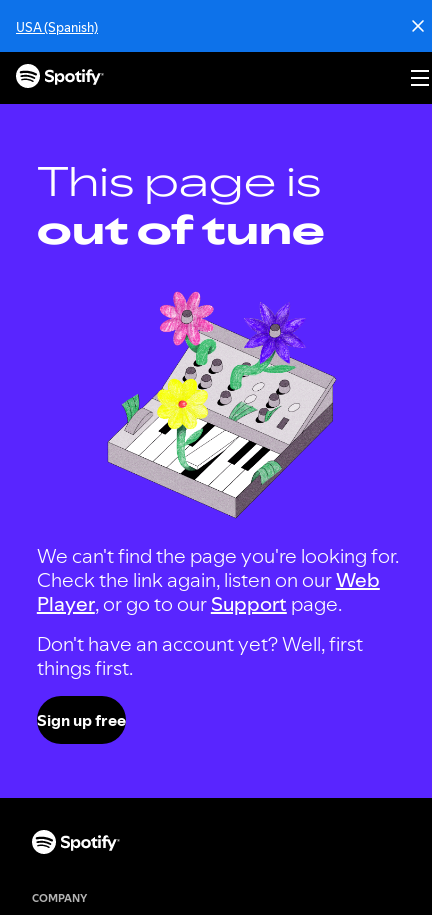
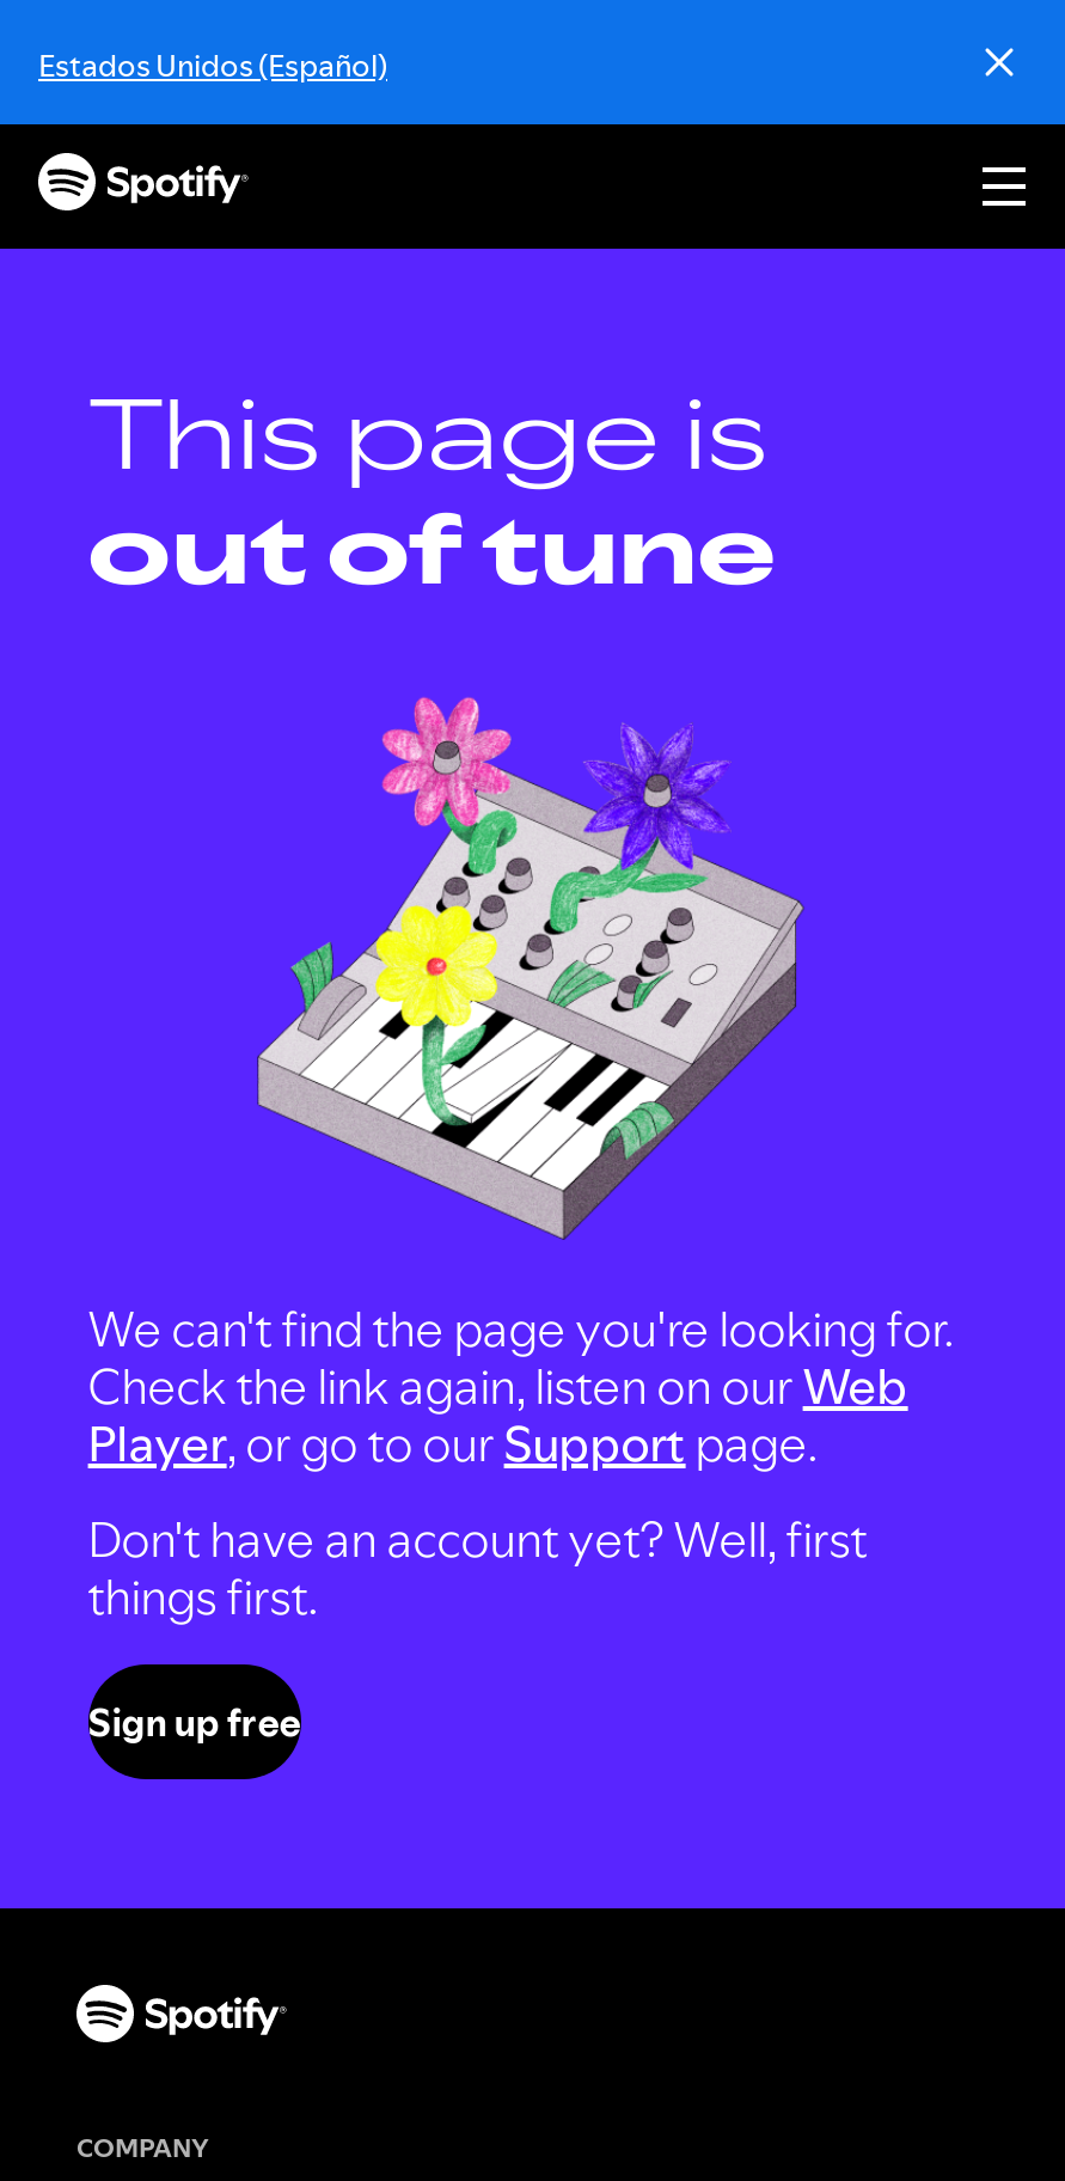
[16,18,98,36] USA (Spanish) -> [38,43,387,86] Estados Unidos (Español)

